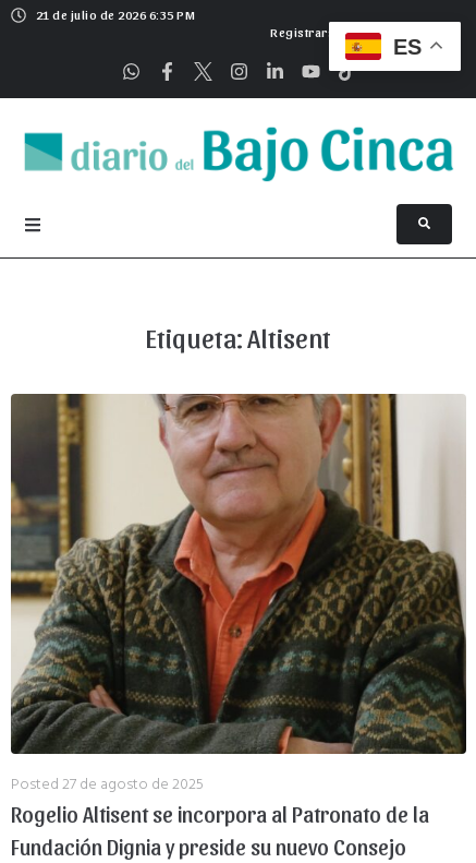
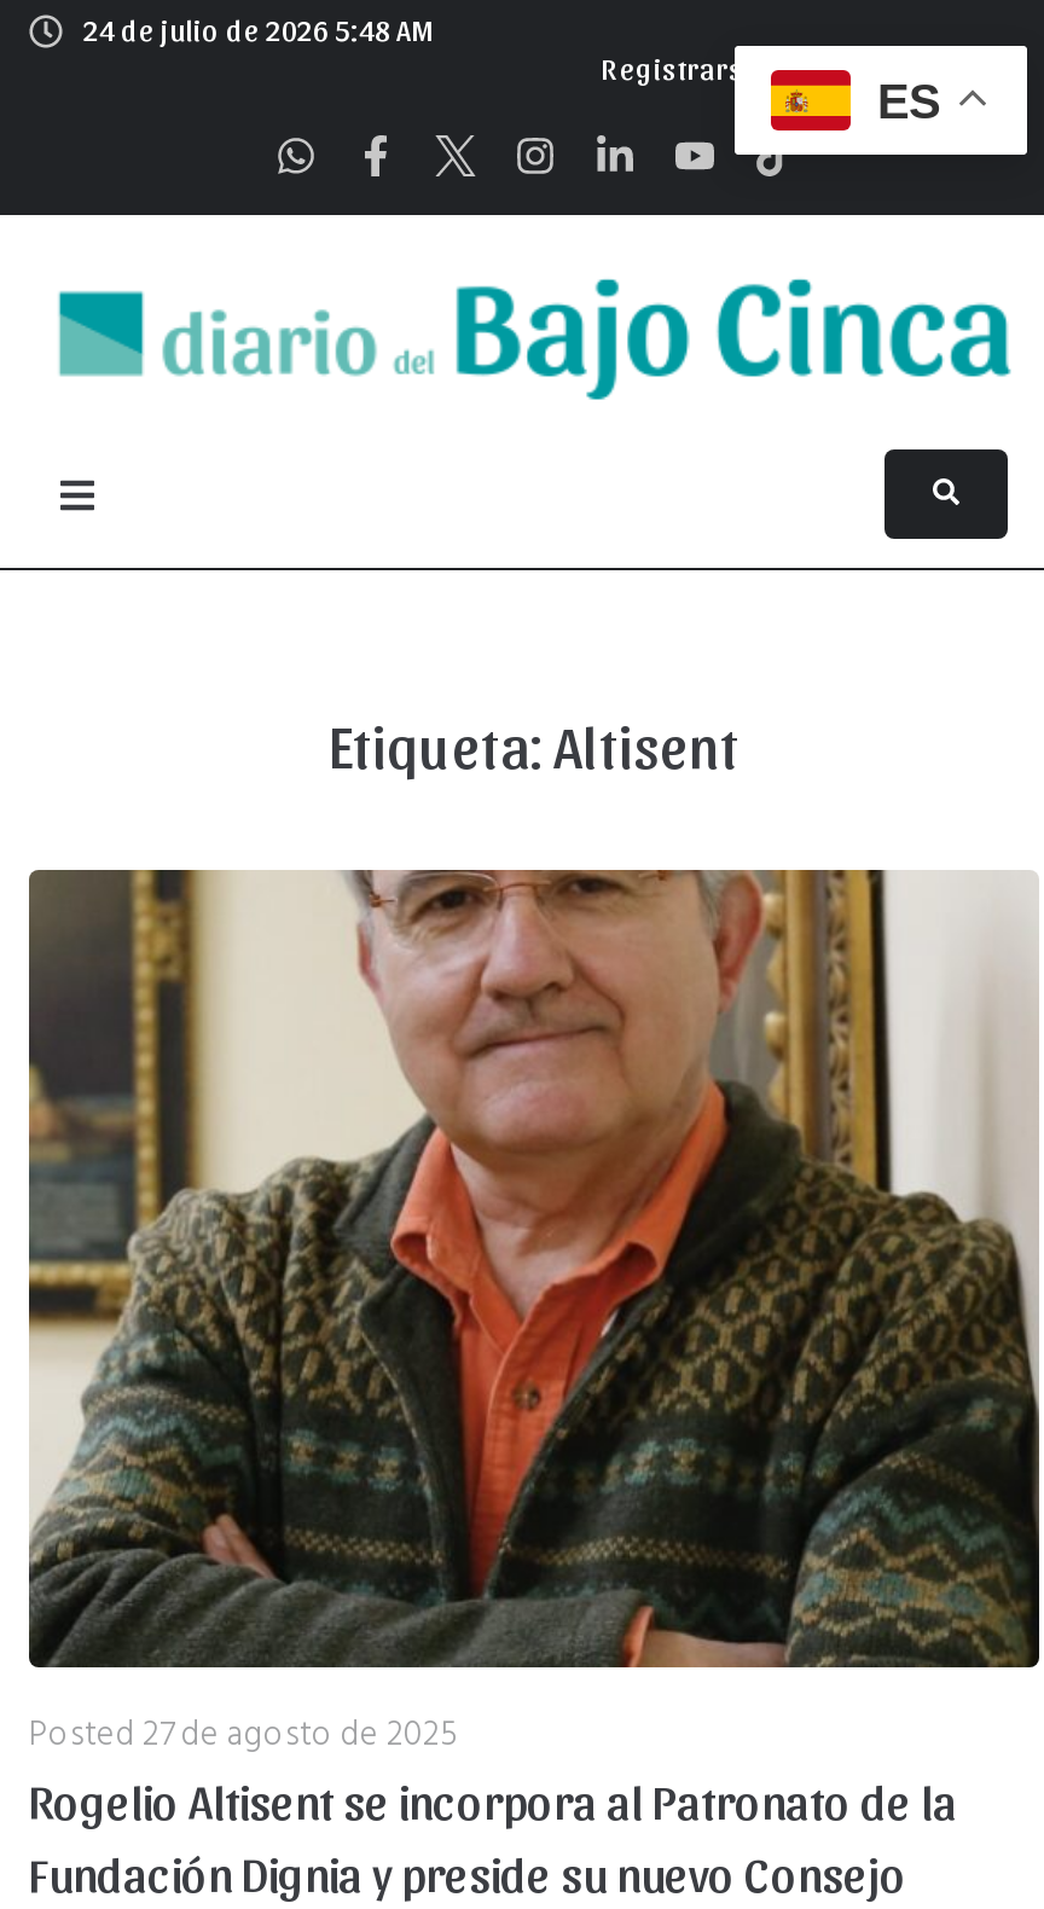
[35,7,195,22] 21 de julio de 2026 6:35 PM -> [83,12,435,46] 24 de julio de 2026 5:48 AM

